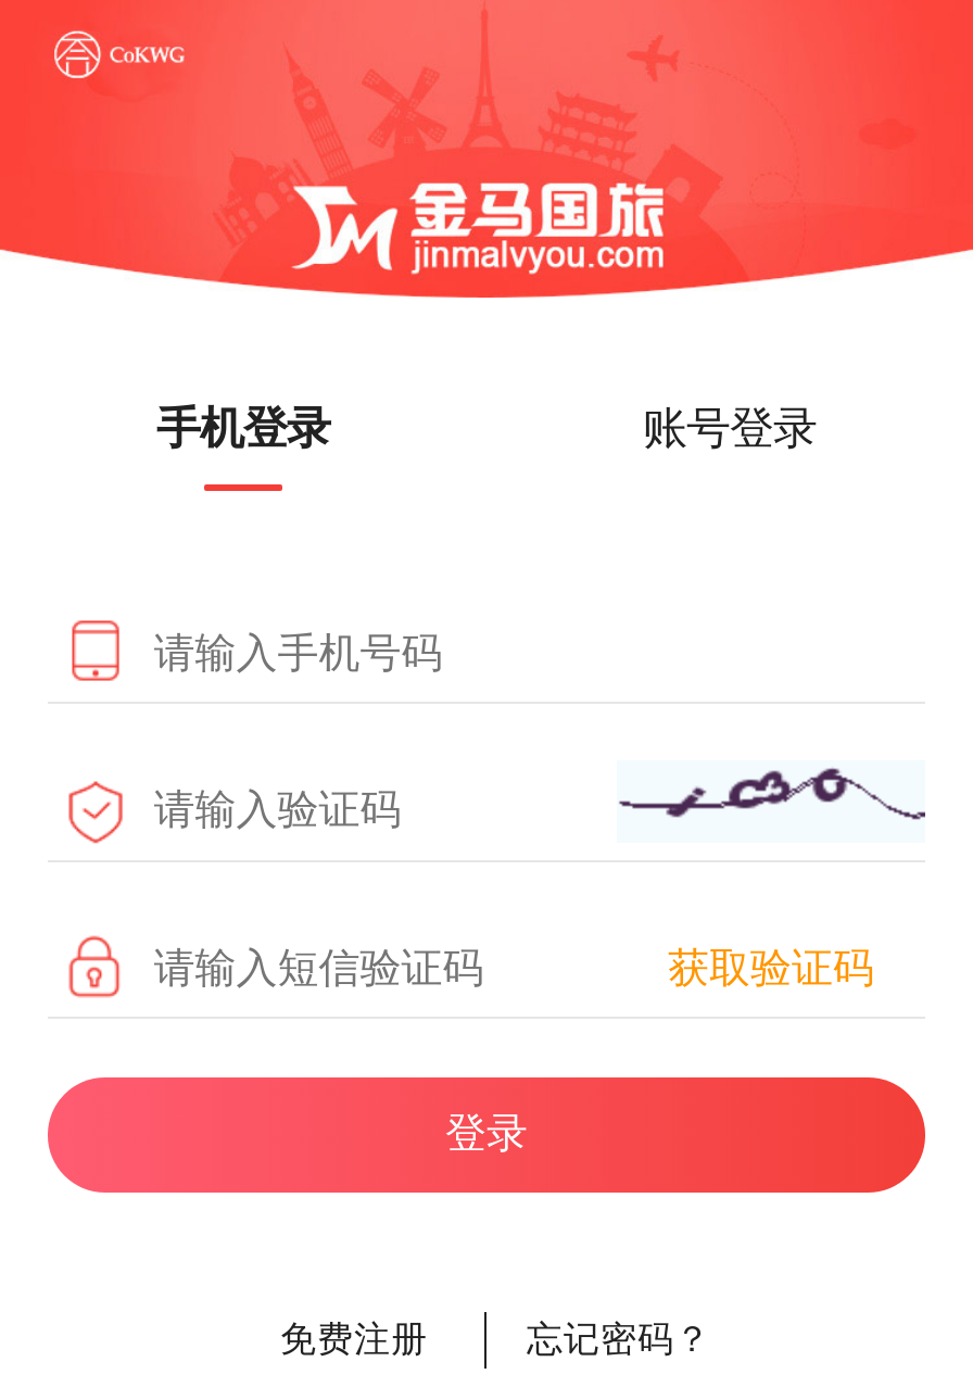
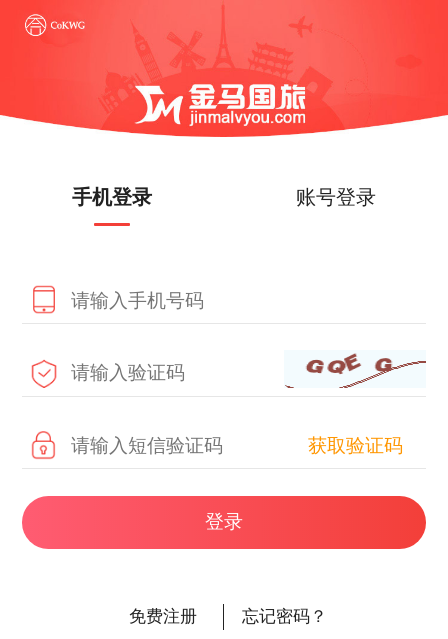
[619,767,927,843] [image] -> [285,354,427,389] [image]

